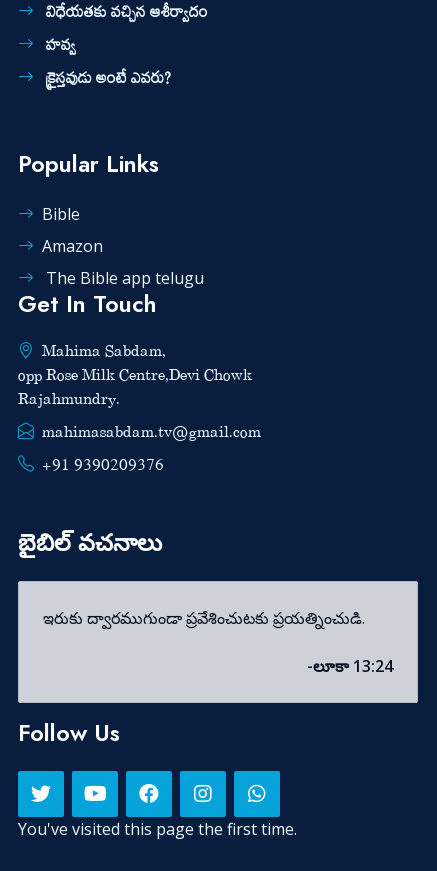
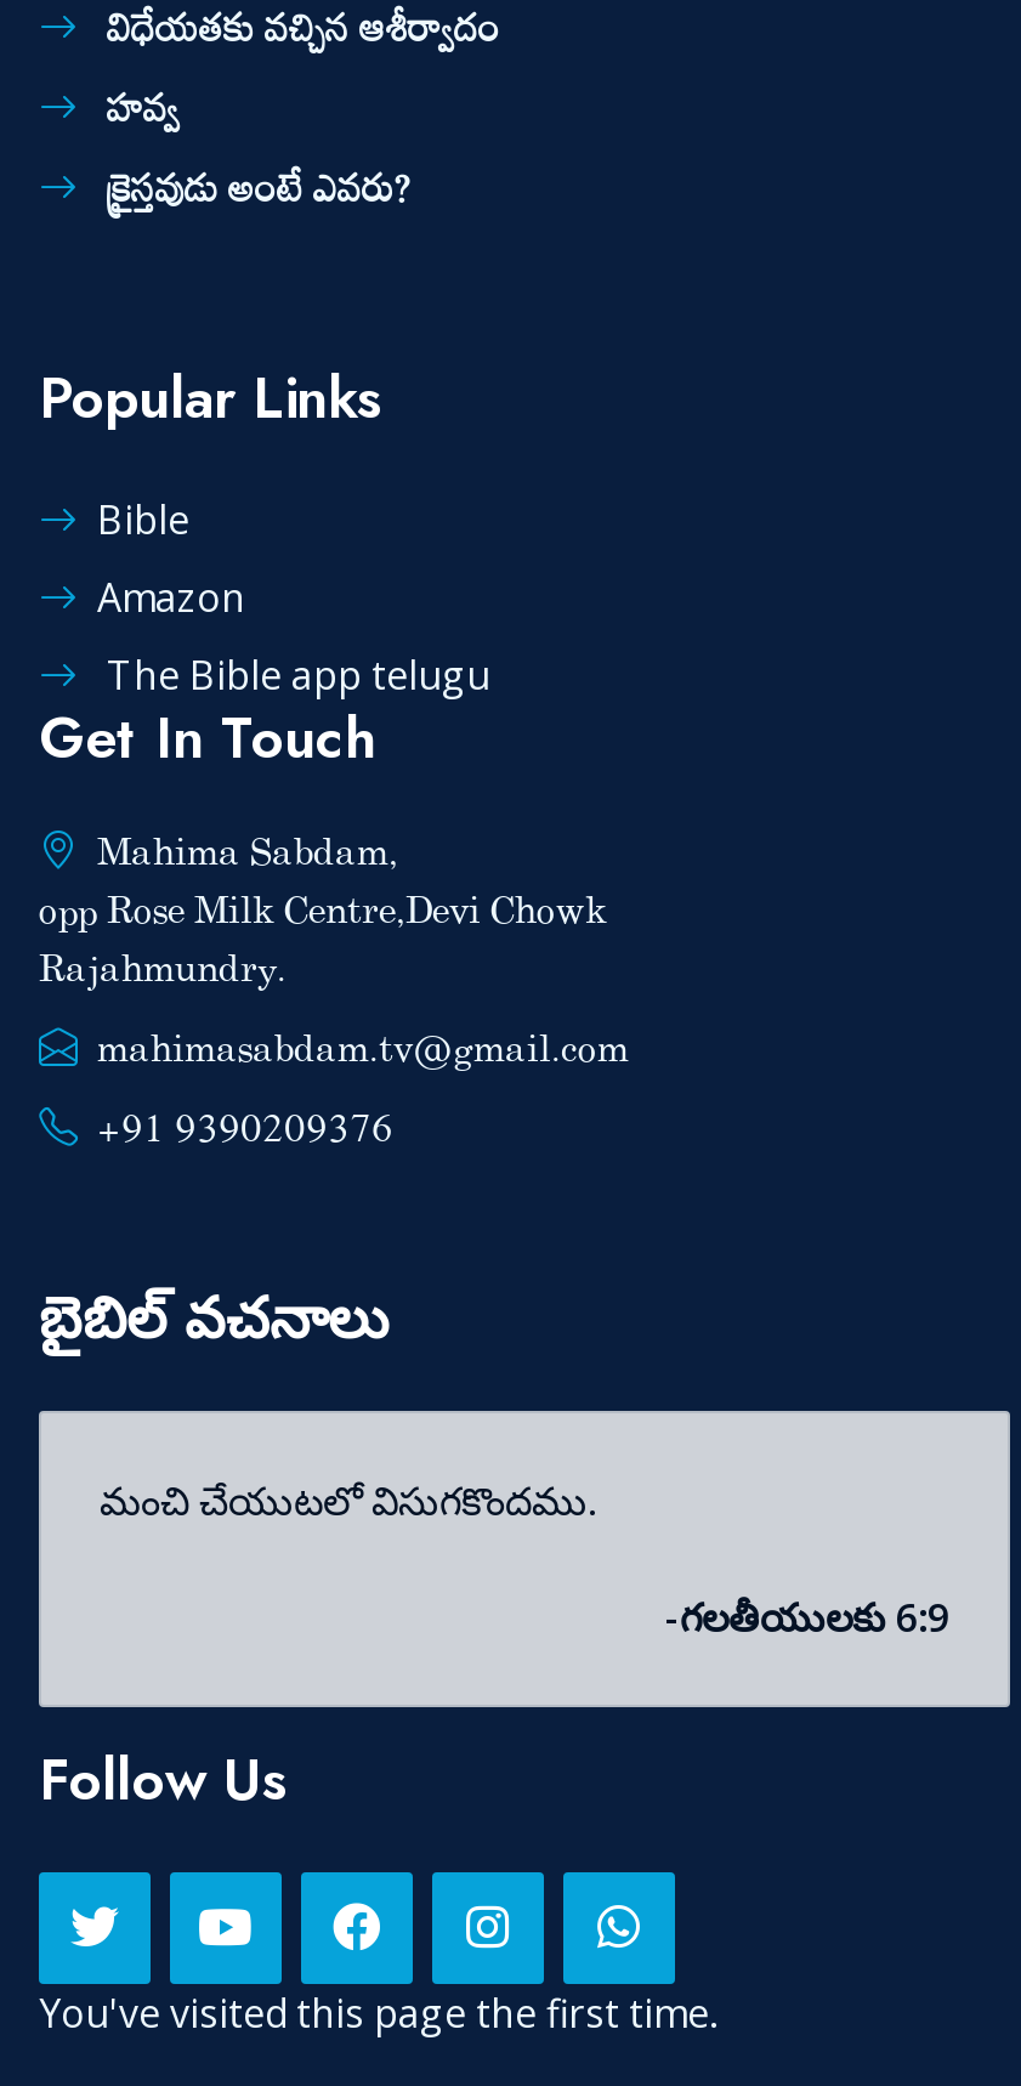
[43,607,365,629] ఇరుకు ద్వారముగుండా ప్రవేశించుటకు ప్రయత్నించుడి. -> [100,1475,595,1528] మంచి చేయుటలో విసుగకొందము.
[307,655,393,677] -లూకా 13:24 -> [665,1592,949,1645] -గలతీయులకు 6:9

